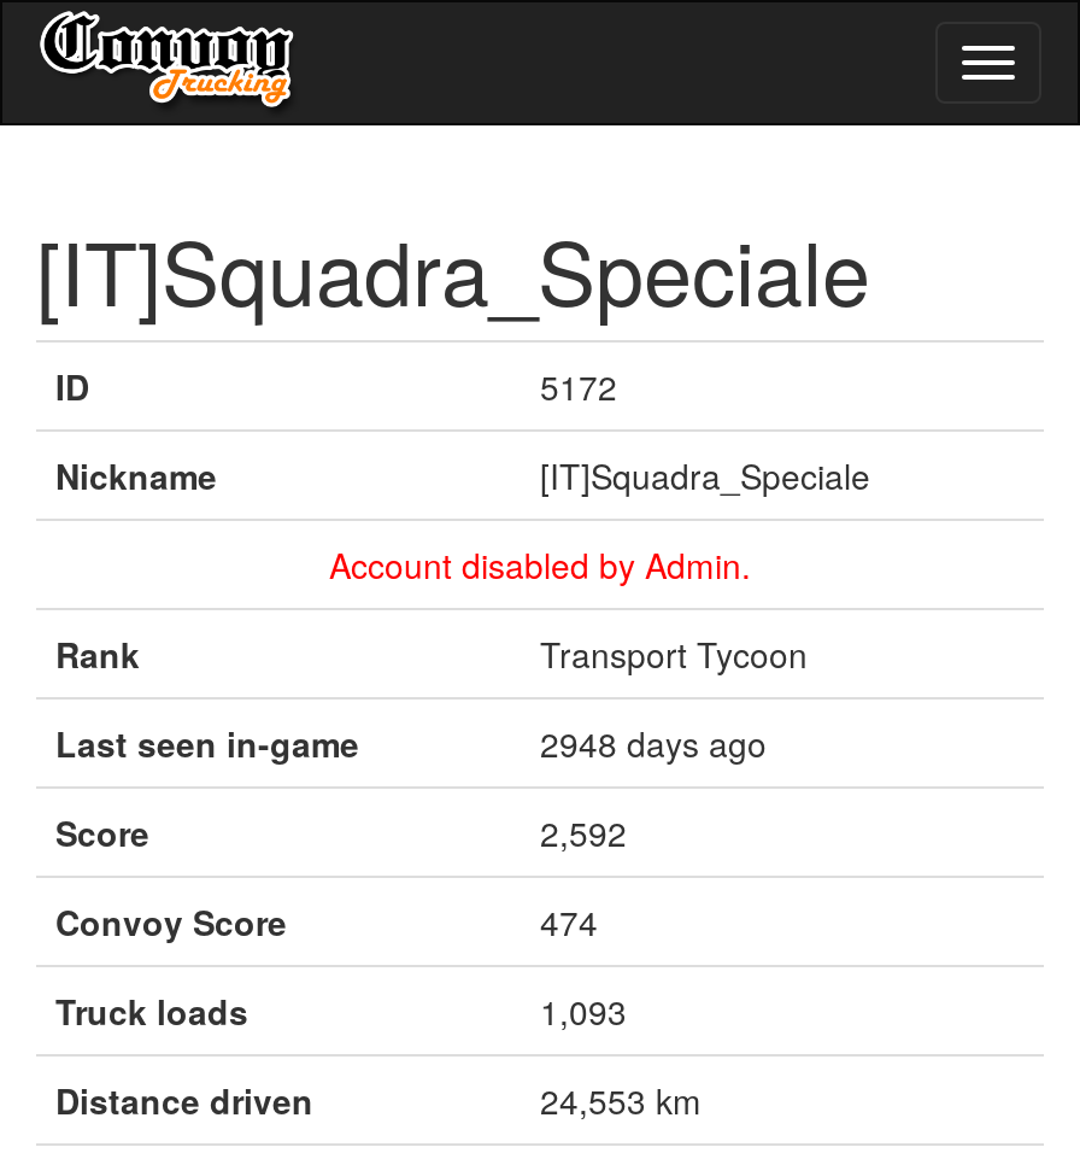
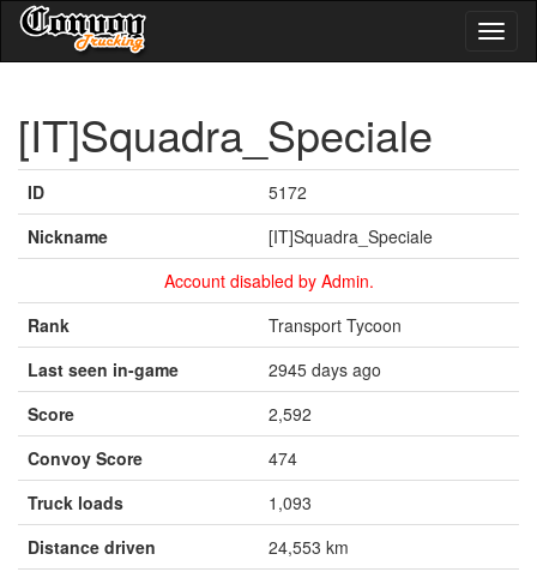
[540,719,767,767] 2948 days ago -> [268,357,381,381] 2945 days ago

